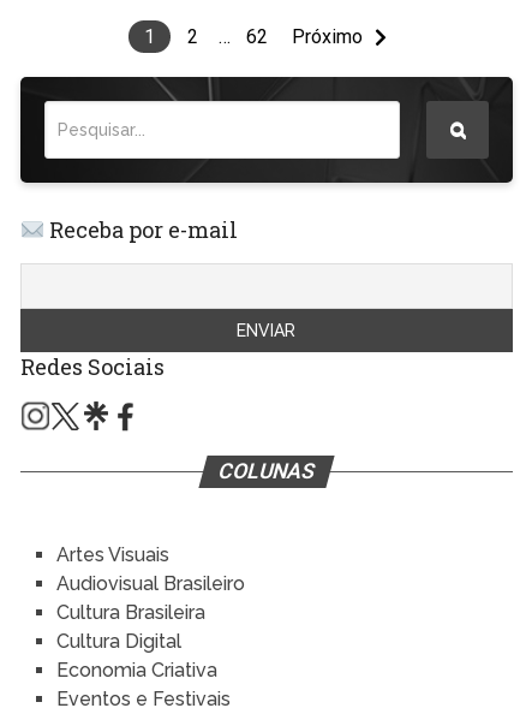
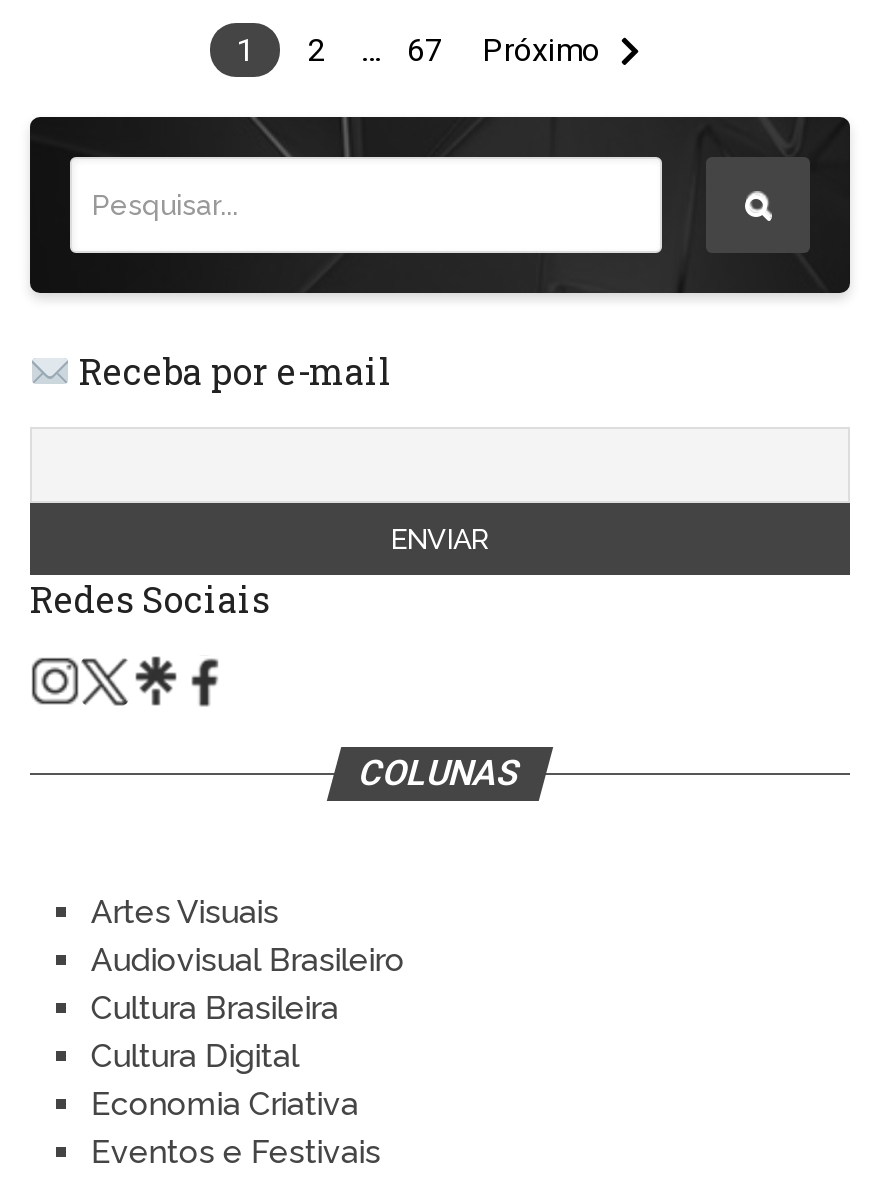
[247,25,268,48] 62 -> [407,31,443,69] 67

